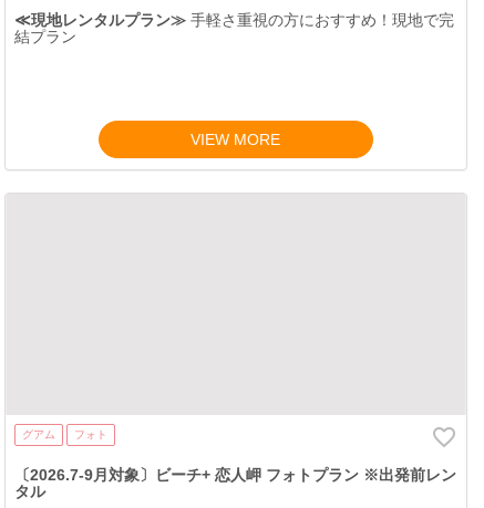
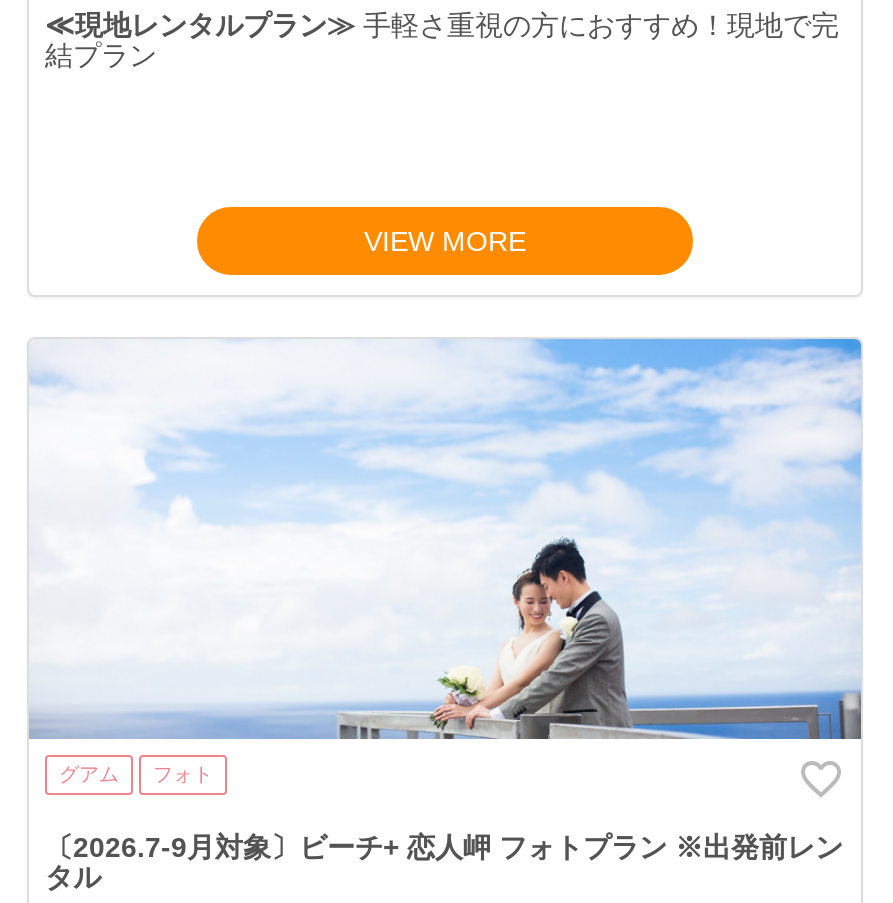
none -> [29,337,863,741] [image]

